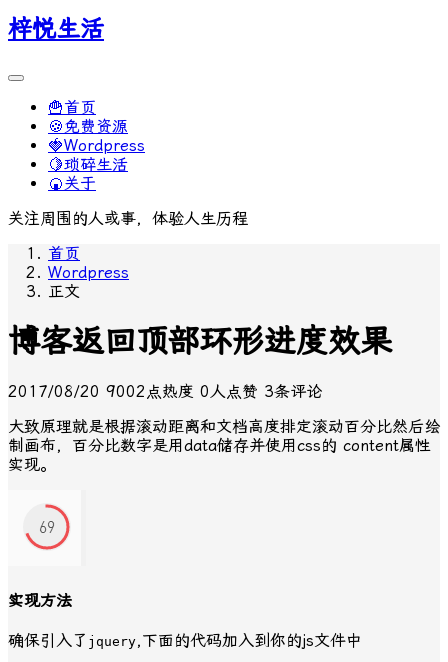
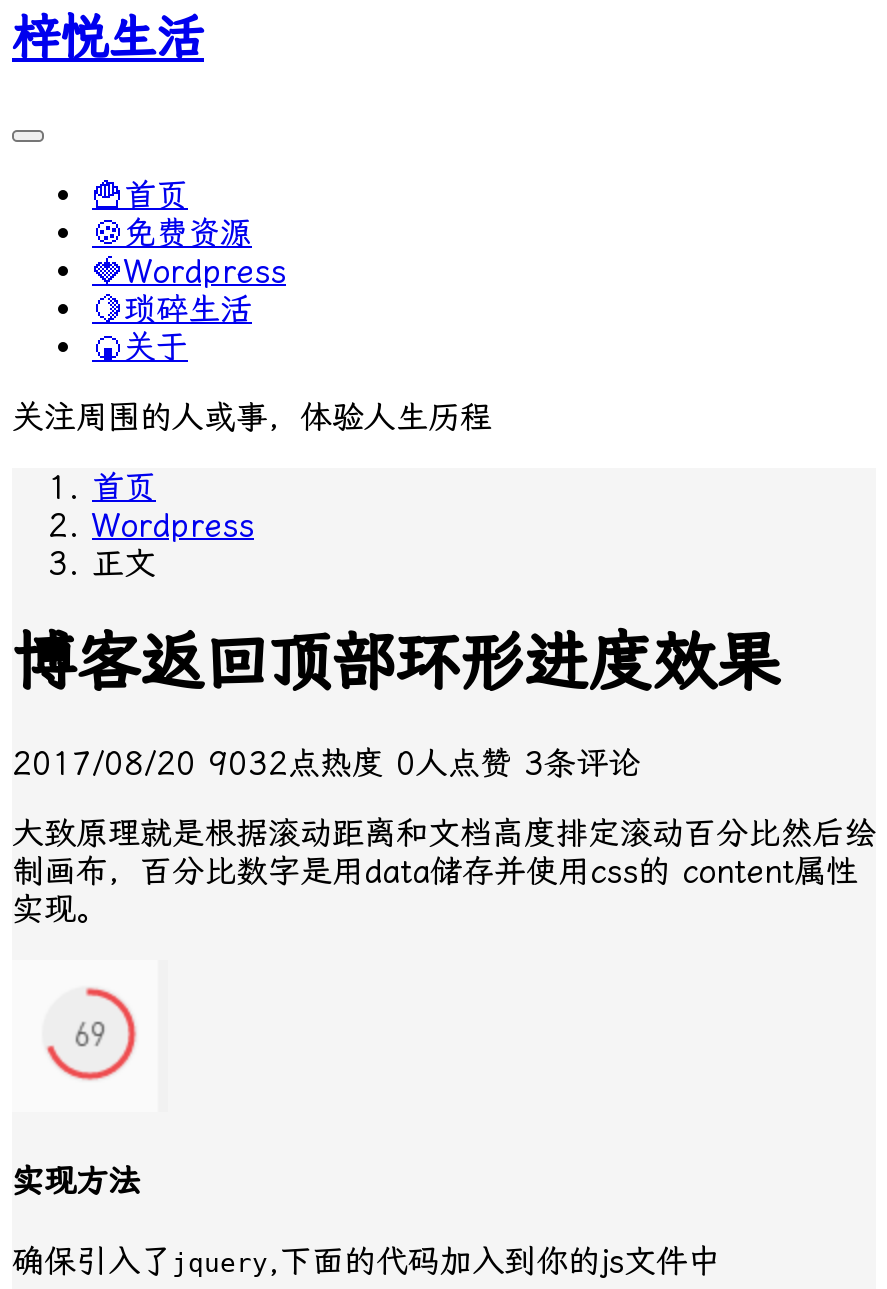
[8,382,322,401] 2017/08/20 9002点热度 0人点赞 3条评论 -> [12,743,640,781] 2017/08/20 9032点热度 0人点赞 3条评论

